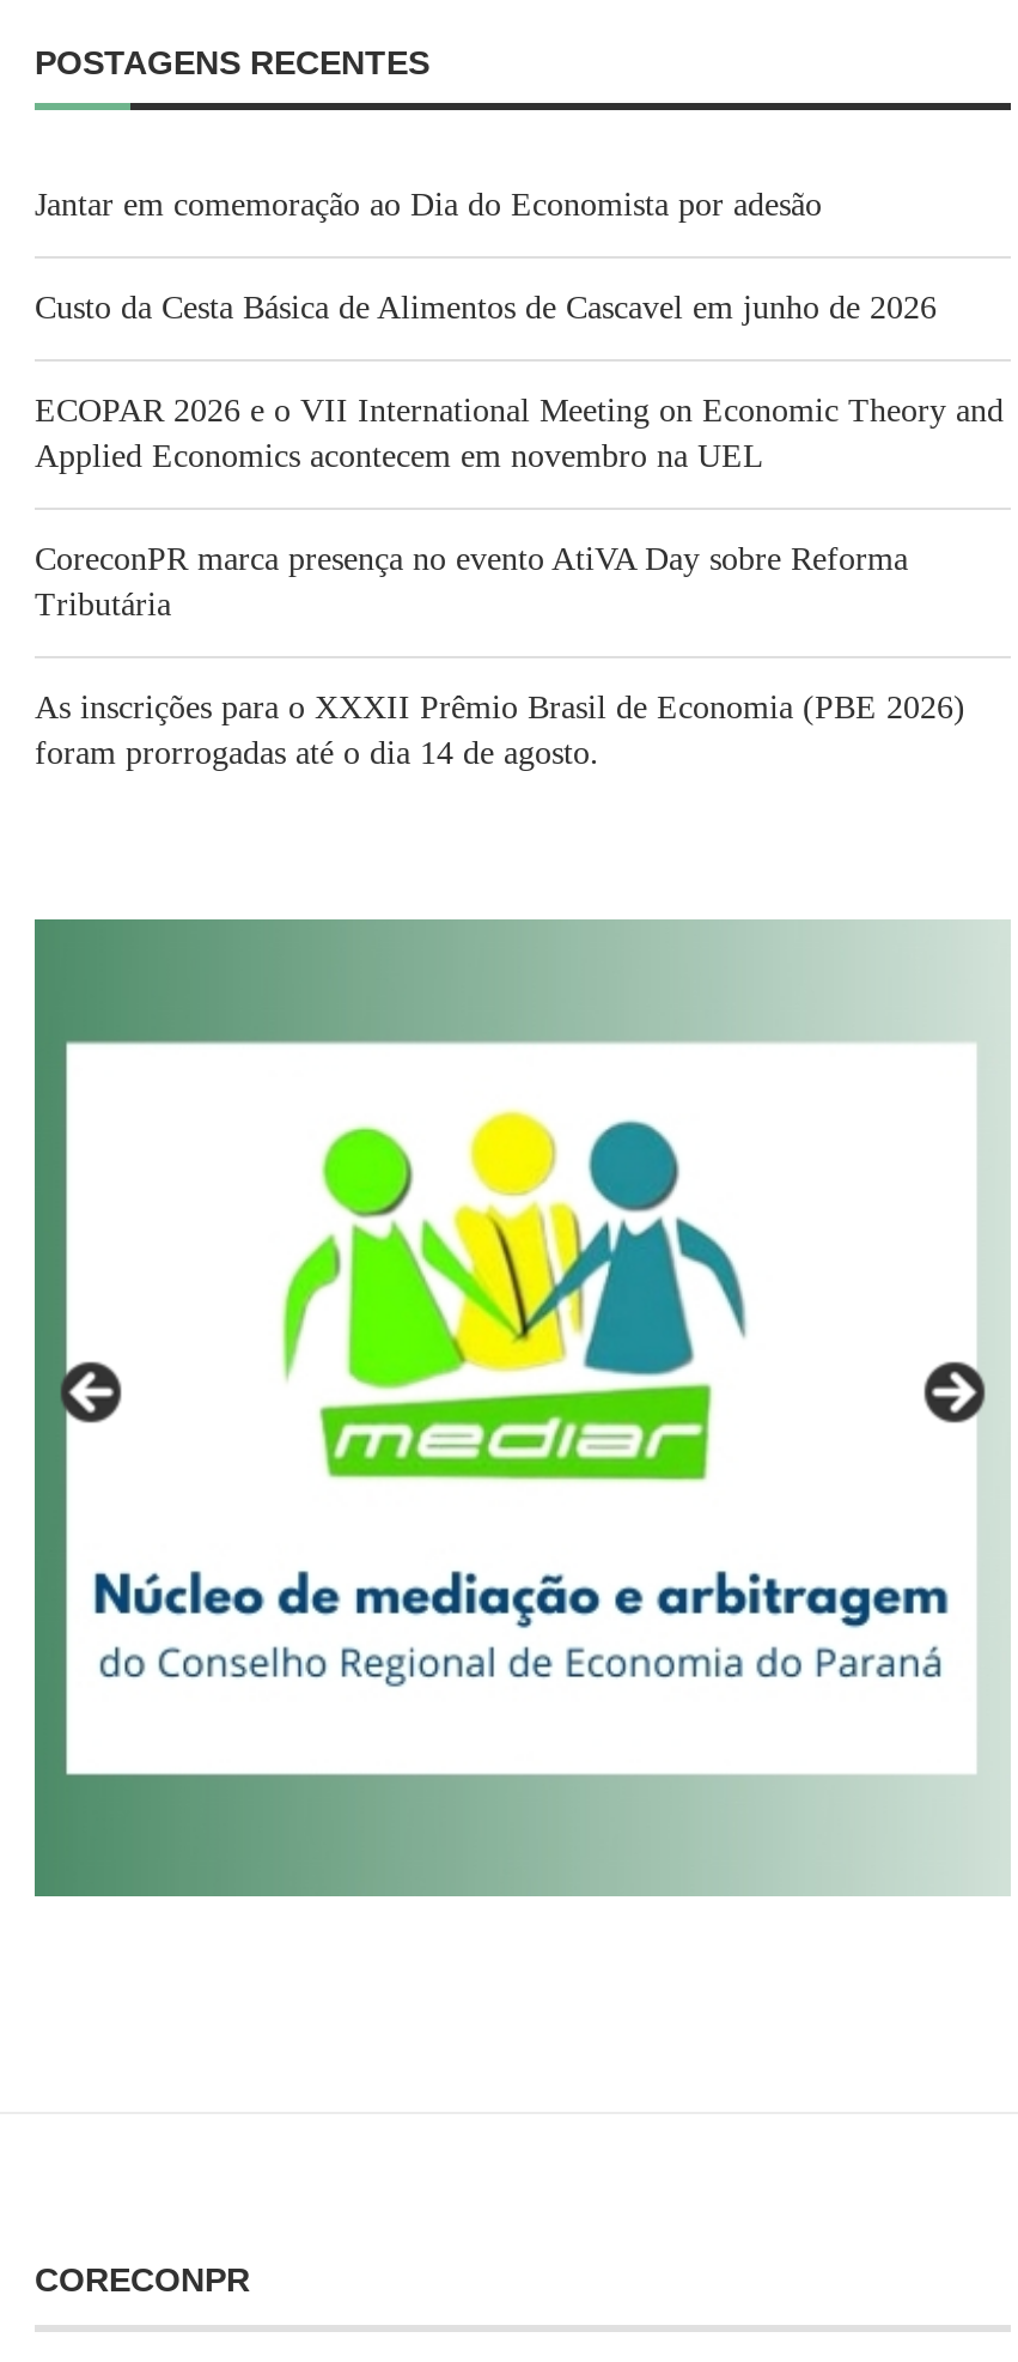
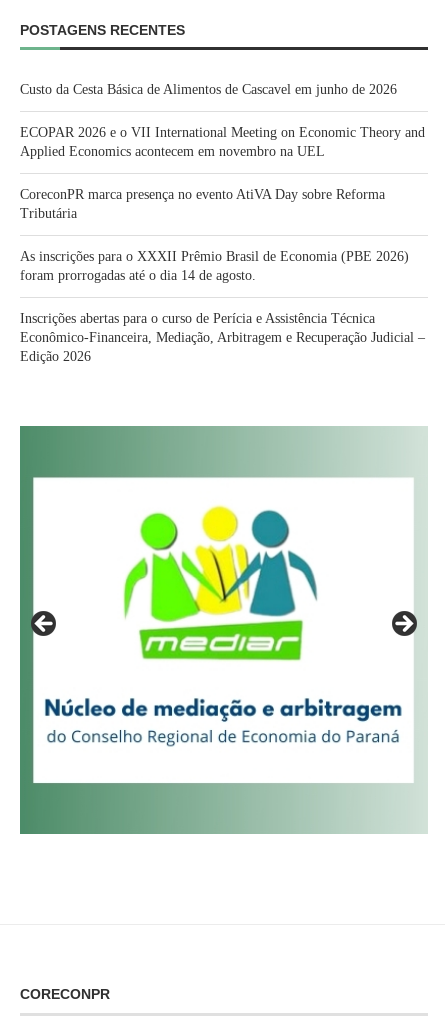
[35,187,822,223] Jantar em comemoração ao Dia do Economista por adesão -> none
moved [35,290,1004,771] -> [20,82,425,283]: Custo da Cesta Básica de Alimentos de Cascavel em junho de 2026 | ECOPAR 2026 e o VII International Meeting on Economic Theory and | Applied Economics acontecem em novembro na UEL | CoreconPR marca presença no evento AtiVA Day sobre Reforma | Tributária | As inscrições para o XXXII Prêmio Brasil de Economia (PBE 2026) | foram prorrogadas até o dia 14 de agosto.
none -> [20,311,425,364] Inscrições abertas para o curso de Perícia e Assistência Técnica | Econômico-Financeira, Mediação, Arbitragem e Recuperação Judicial – | Edição 2026

